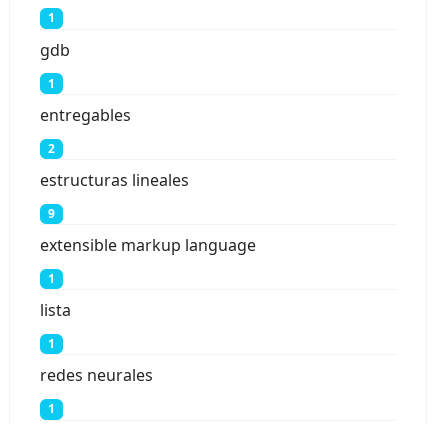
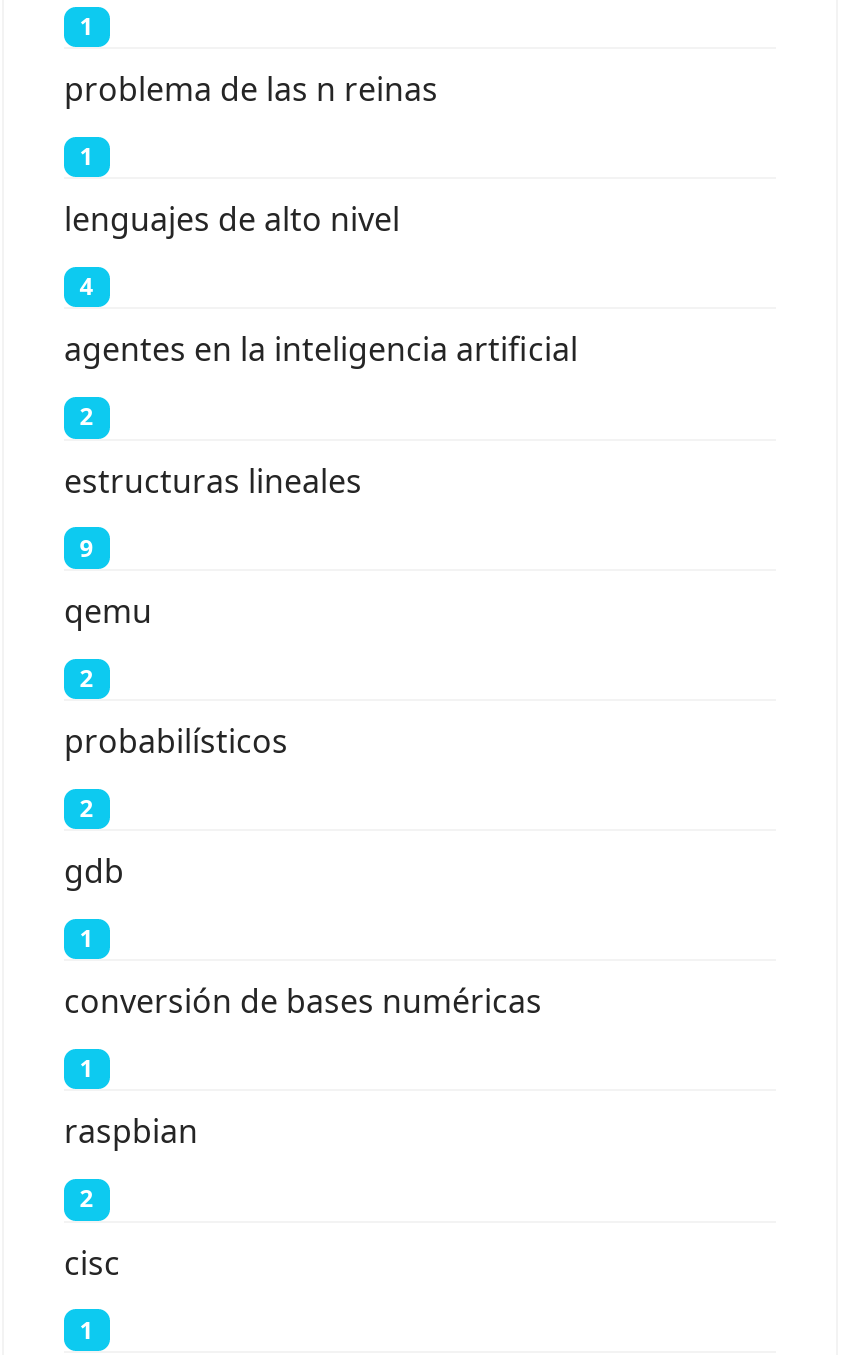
[40,38,70,60] gdb -> [64,67,438,111] problema de las n reinas
[40,104,131,126] entregables -> [64,197,578,372] lenguajes de alto nivel | 4 | agentes en la inteligencia artificial
[40,234,256,256] extensible markup language -> [64,589,288,893] qemu | 2 | probabilísticos | 2 | gdb
[40,299,71,321] lista -> [64,980,542,1024] conversión de bases numéricas
[40,364,153,386] redes neurales -> [64,1110,198,1284] raspbian | 2 | cisc

